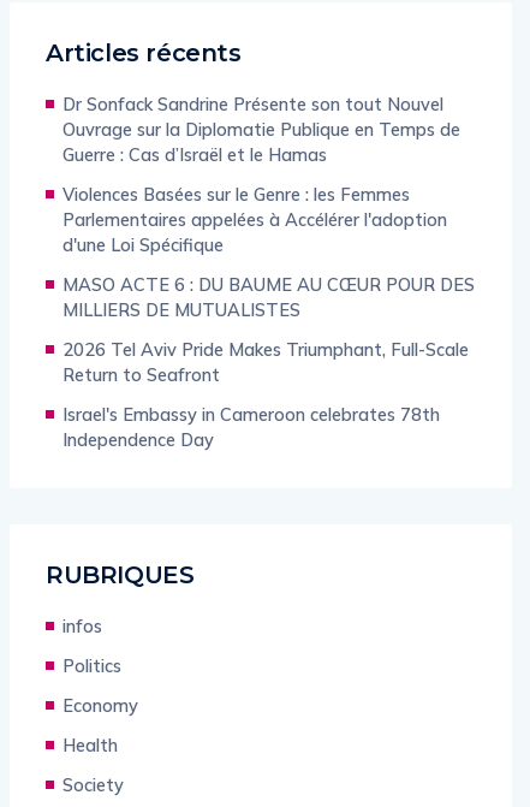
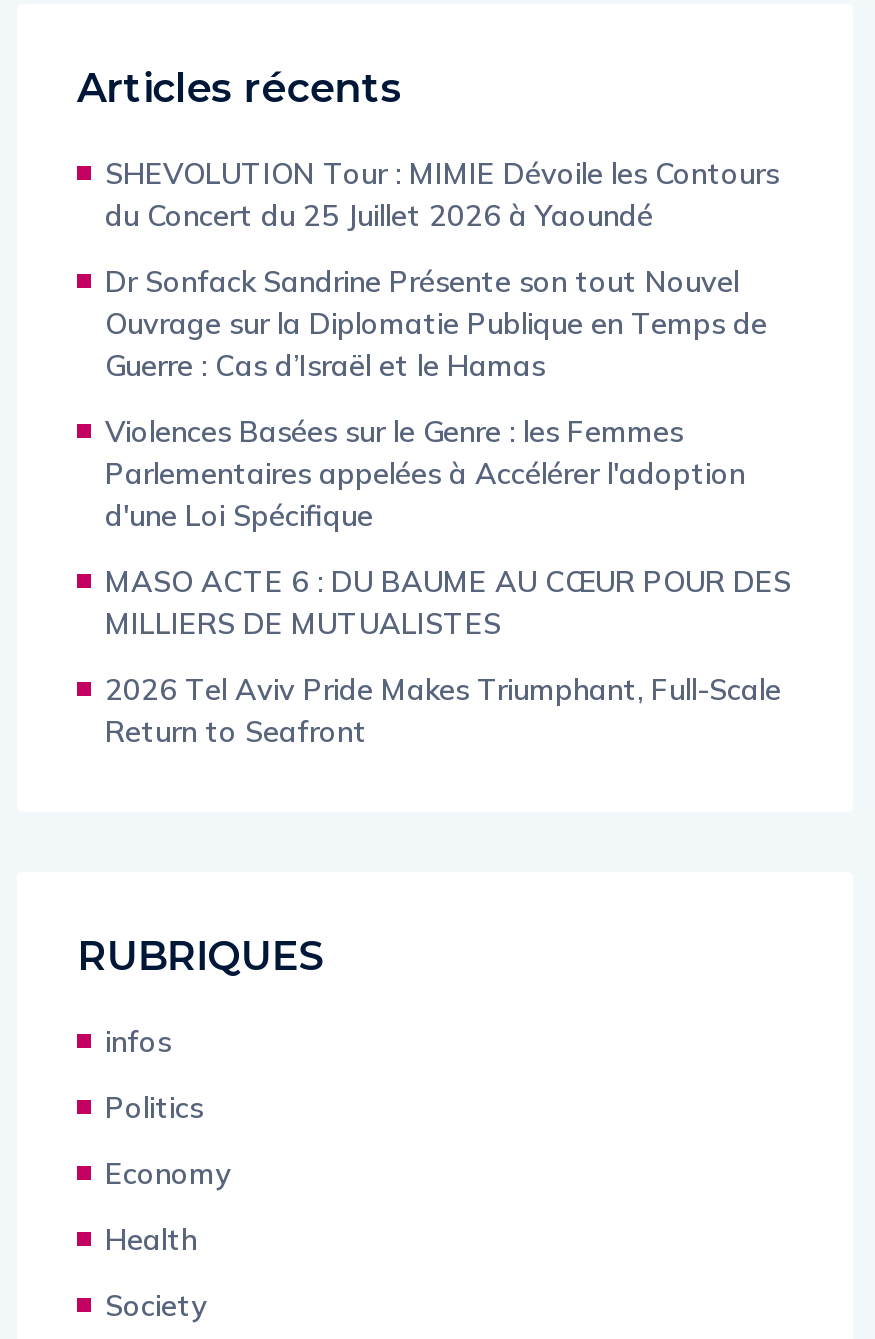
none -> [105,154,779,234] SHEVOLUTION Tour : MIMIE Dévoile les Contours | du Concert du 25 Juillet 2026 à Yaoundé
moved [62,92,475,386] -> [105,262,791,750]: Dr Sonfack Sandrine Présente son tout Nouvel | Ouvrage sur la Diplomatie Publique en Temps de | Guerre : Cas d’Israël et le Hamas | ... | 2026 Tel Aviv Pride Makes Triumphant, Full-Scale | Return to Seafront
[62,403,440,451] Israel's Embassy in Cameroon celebrates 78th | Independence Day -> none

